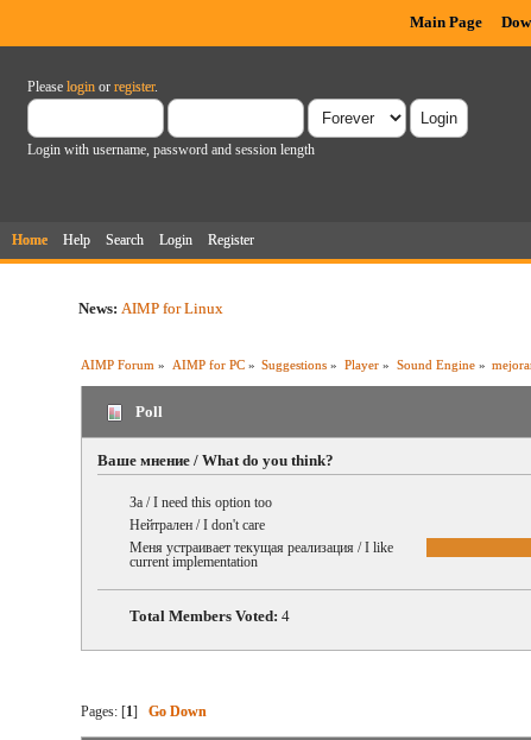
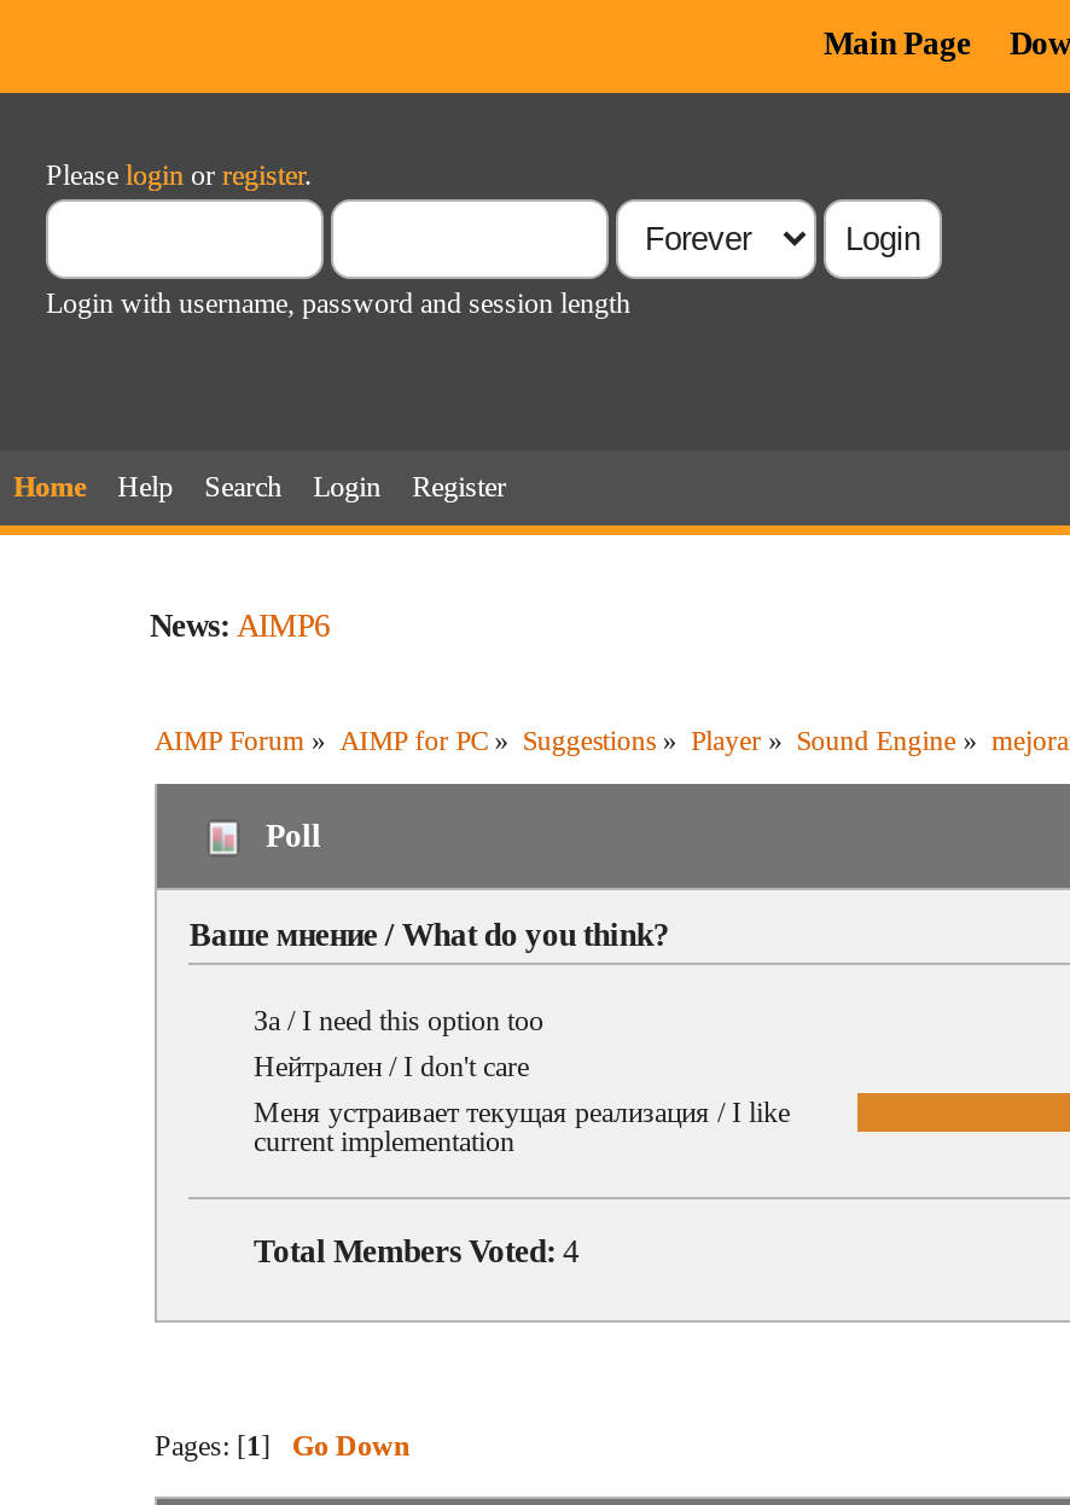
[78,299,223,317] News: AIMP for Linux -> [150,608,331,644] News: AIMP6

